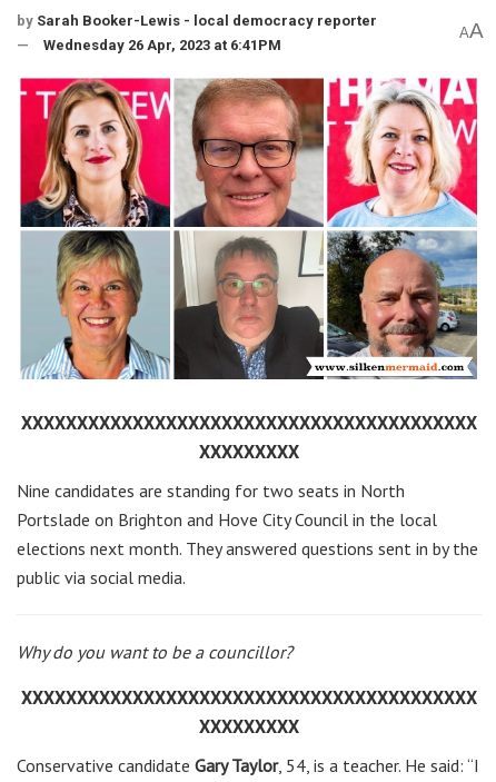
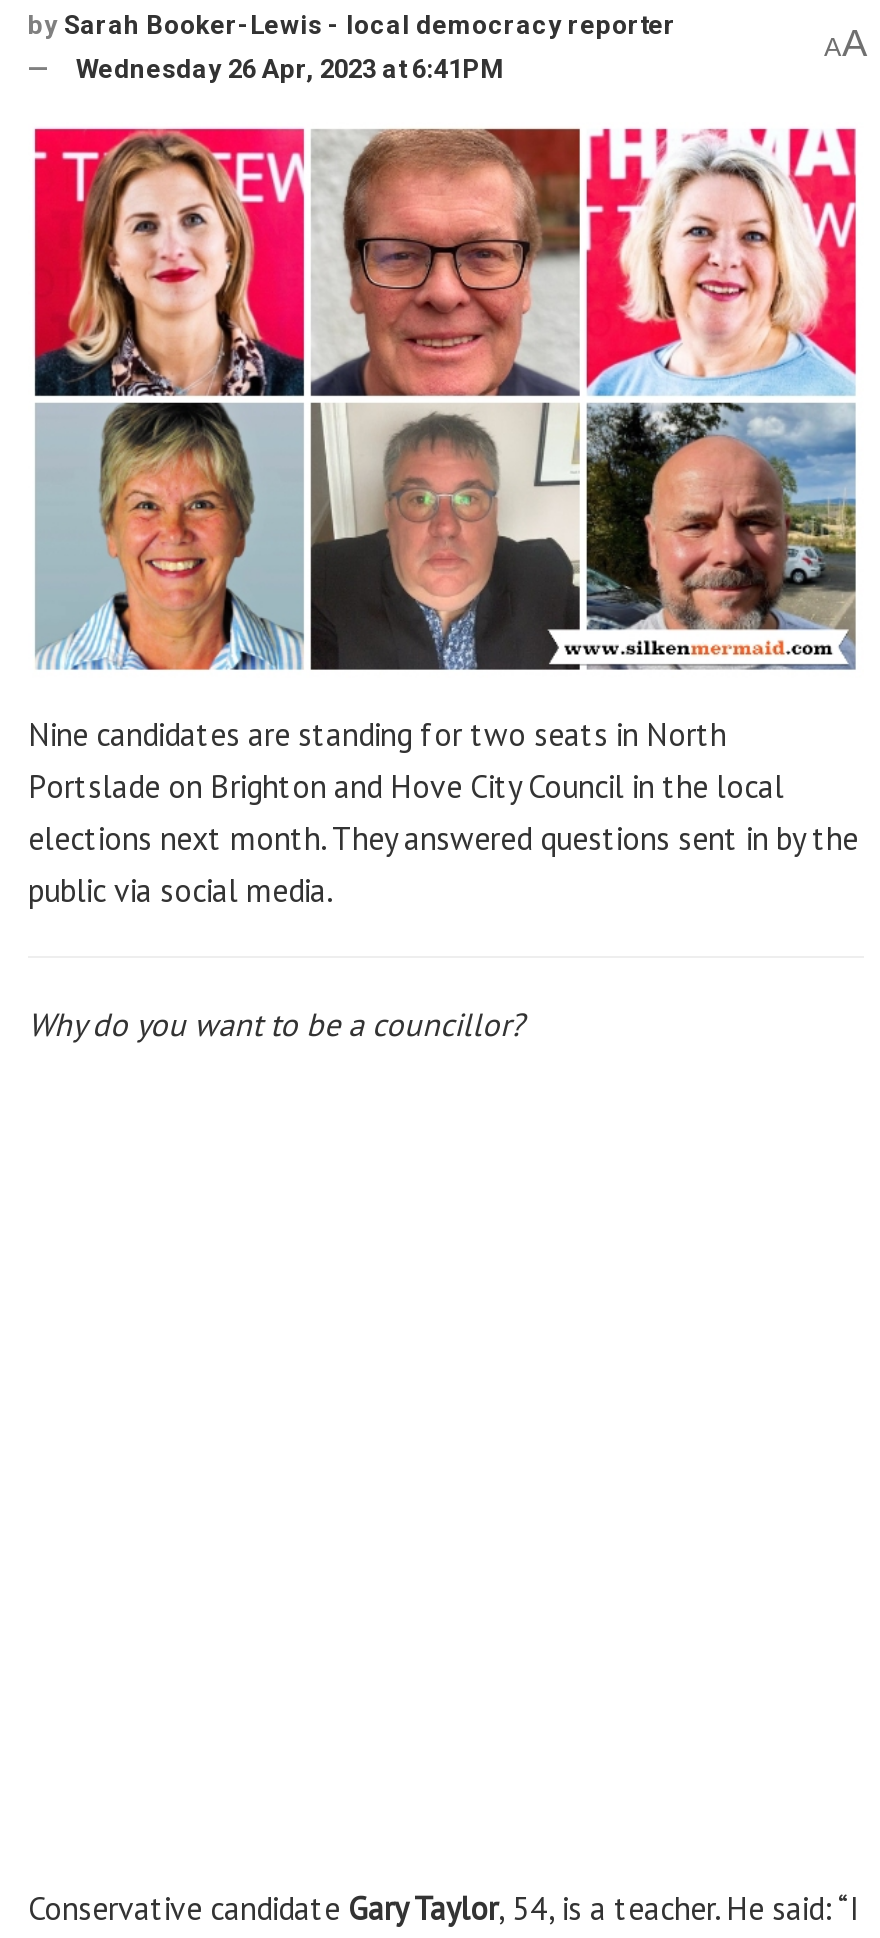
[21,413,477,463] XXXXXXXXXXXXXXXXXXXXXXXXXXXXXXXXXXXXXXXXX | XXXXXXXXX -> none
moved [17,480,478,664] -> [28,715,858,1045]: Nine candidates are standing for two seats in North | Portslade on Brighton and Hove City Council in the local | elections next month. They answered questions sent in by the | public via social media. | Why do you want to be a councillor?
[21,688,477,738] XXXXXXXXXXXXXXXXXXXXXXXXXXXXXXXXXXXXXXXXX | XXXXXXXXX -> none

